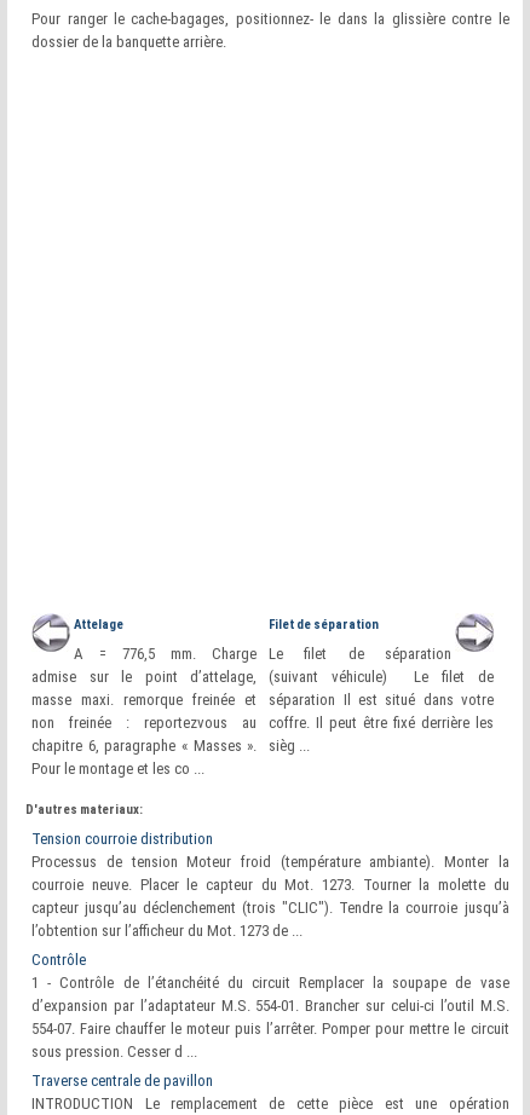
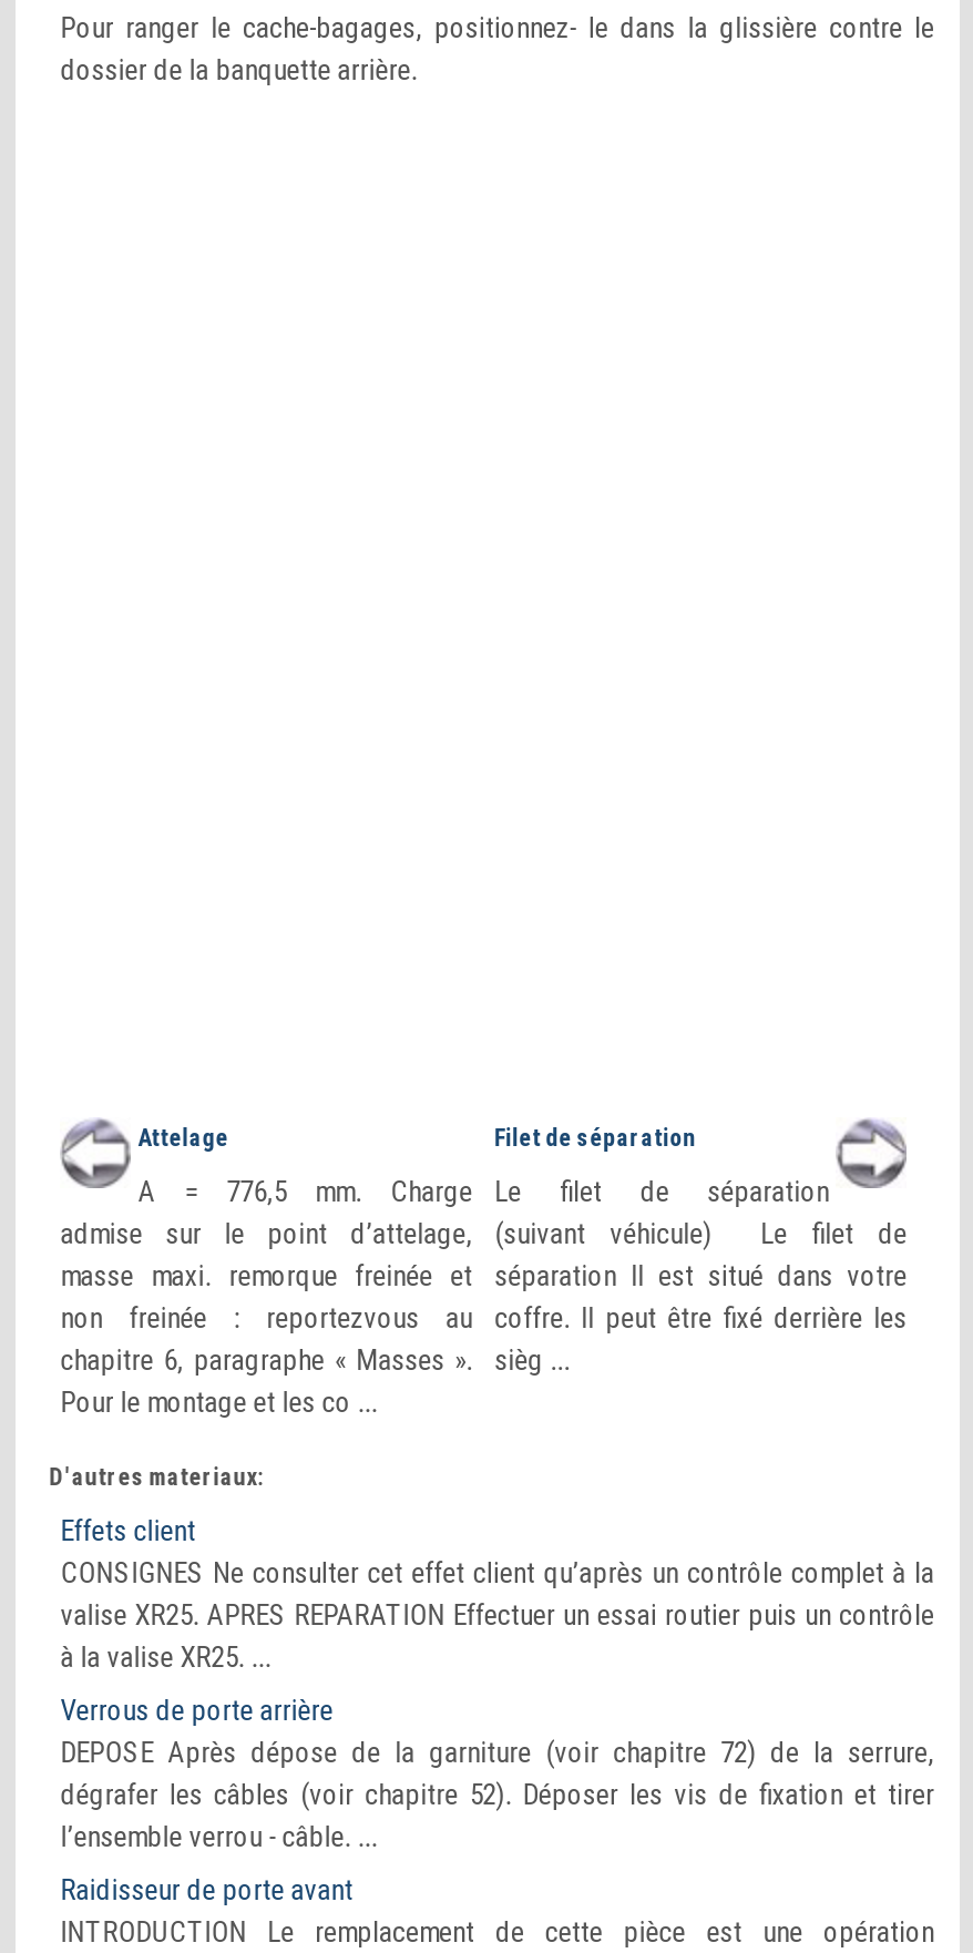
[32,830,509,940] Tension courroie distribution | Processus de tension Moteur froid (température ambiante). Monter la | courroie neuve. Placer le capteur du Mot. 1273. Tourner la molette du | capteur jusqu’au déclenchement (trois "CLIC"). Tendre la courroie jusqu’à | l’obtention sur l’afficheur du Mot. 1273 de ... -> [60,1514,934,1674] Effets client | CONSIGNES Ne consulter cet effet client qu’après un contrôle complet à la | valise XR25. APRES REPARATION Effectuer un essai routier puis un contrôle | à la valise XR25. ...
[32,951,509,1061] Contrôle | 1 - Contrôle de l’étanchéité du circuit Remplacer la soupape de vase | d’expansion par l’adaptateur M.S. 554-01. Brancher sur celui-ci l’outil M.S. | 554-07. Faire chauffer le moteur puis l’arrêter. Pomper pour mettre le circuit | sous pression. Cesser d ... -> [60,1694,934,1853] Verrous de porte arrière | DEPOSE Après dépose de la garniture (voir chapitre 72) de la serrure, | dégrafer les câbles (voir chapitre 52). Déposer les vis de fixation et tirer | l’ensemble verrou - câble. ...
[32,1071,213,1090] Traverse centrale de pavillon -> [60,1873,353,1906] Raidisseur de porte avant

